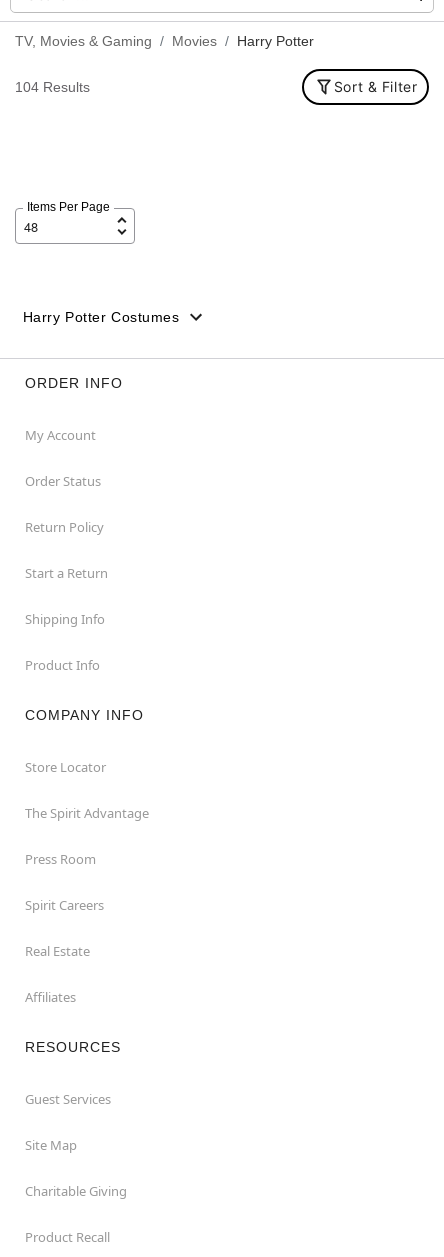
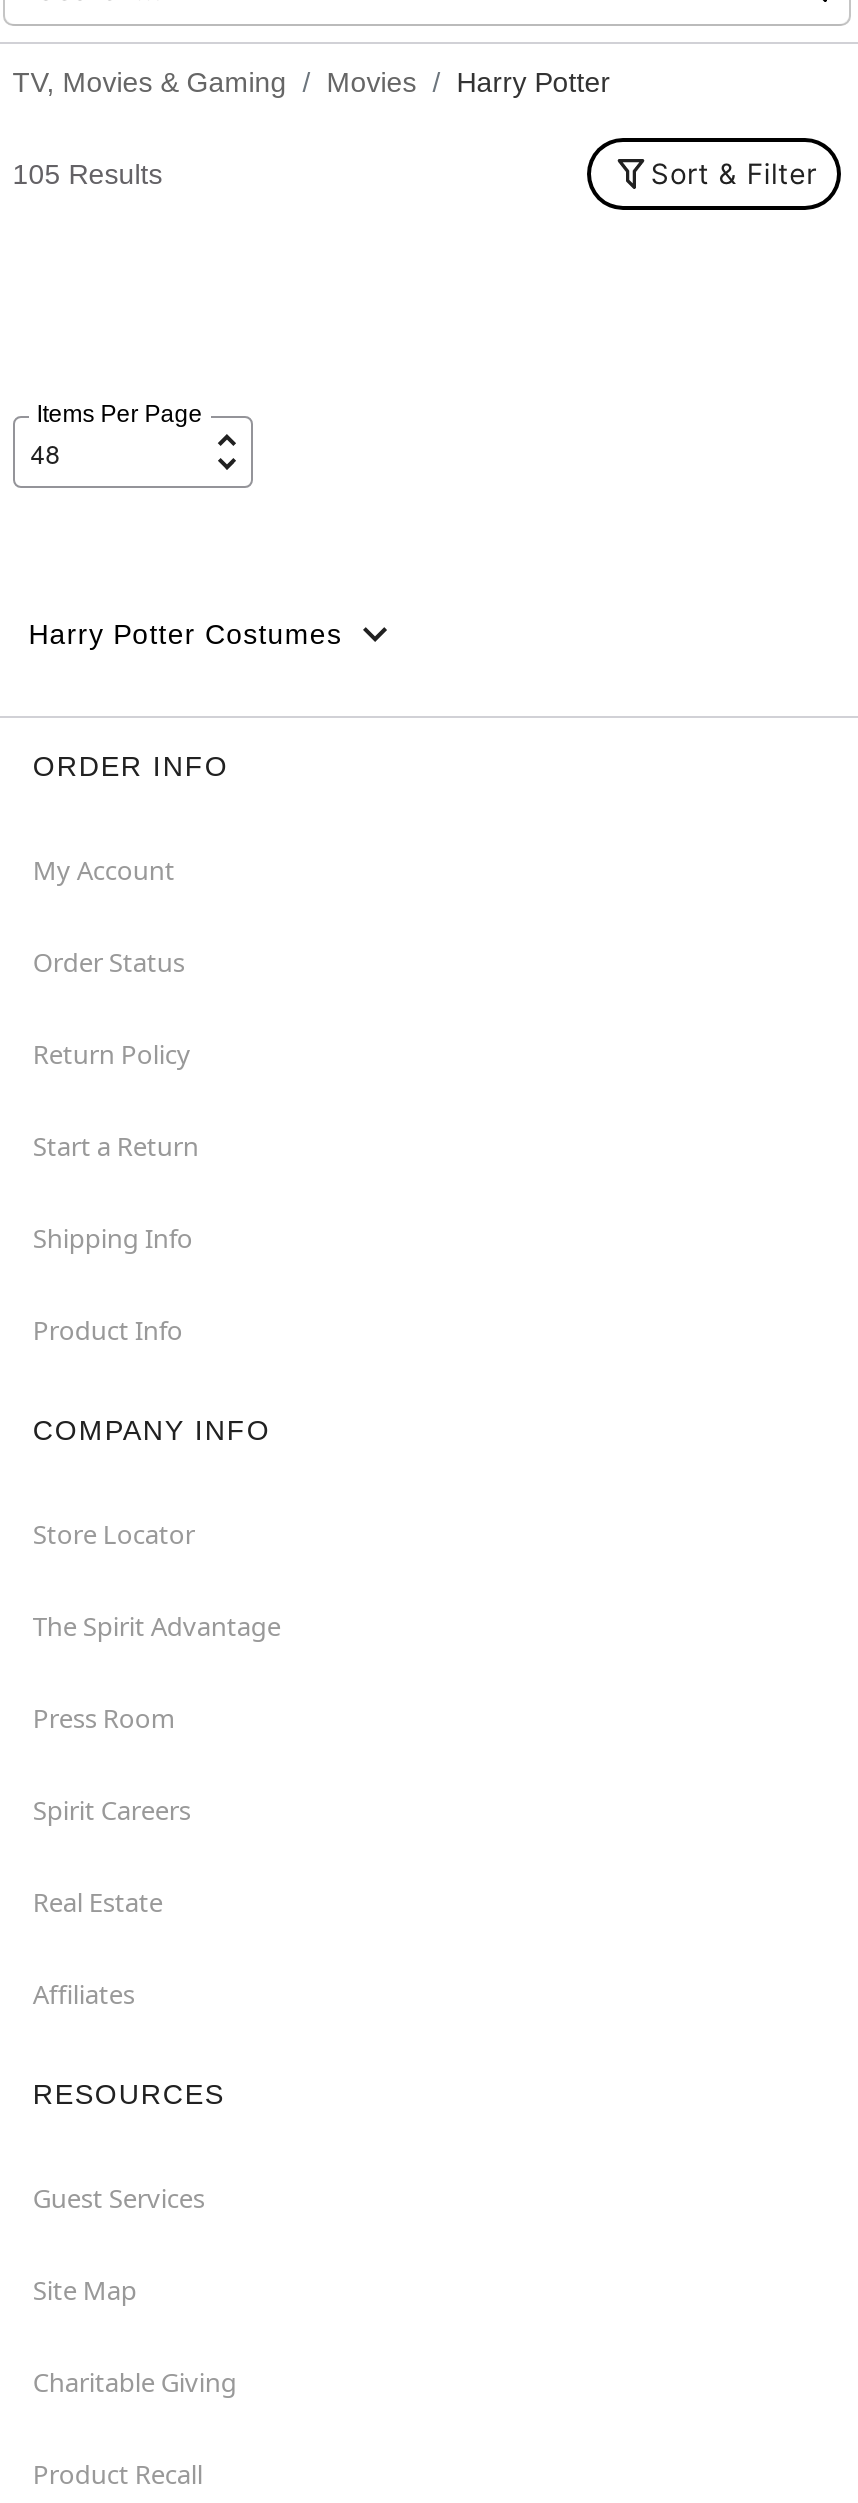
[15,79,90,95] 104 Results -> [13,158,163,190] 105 Results

